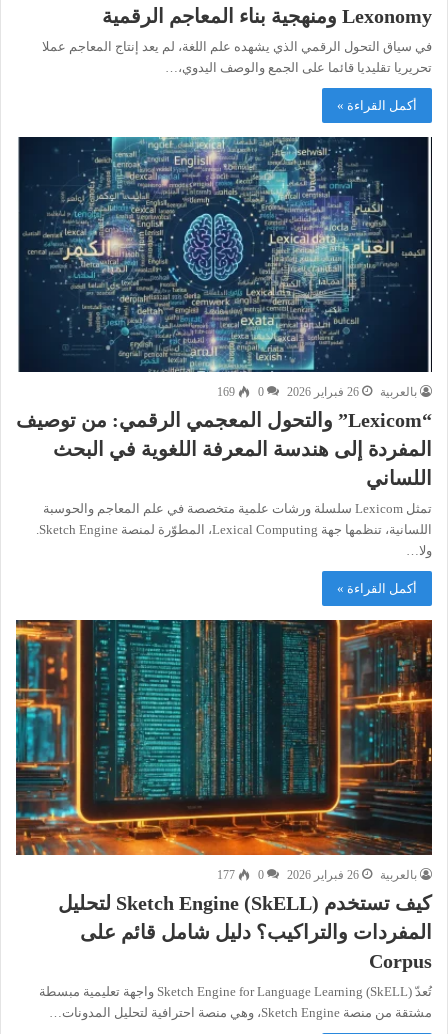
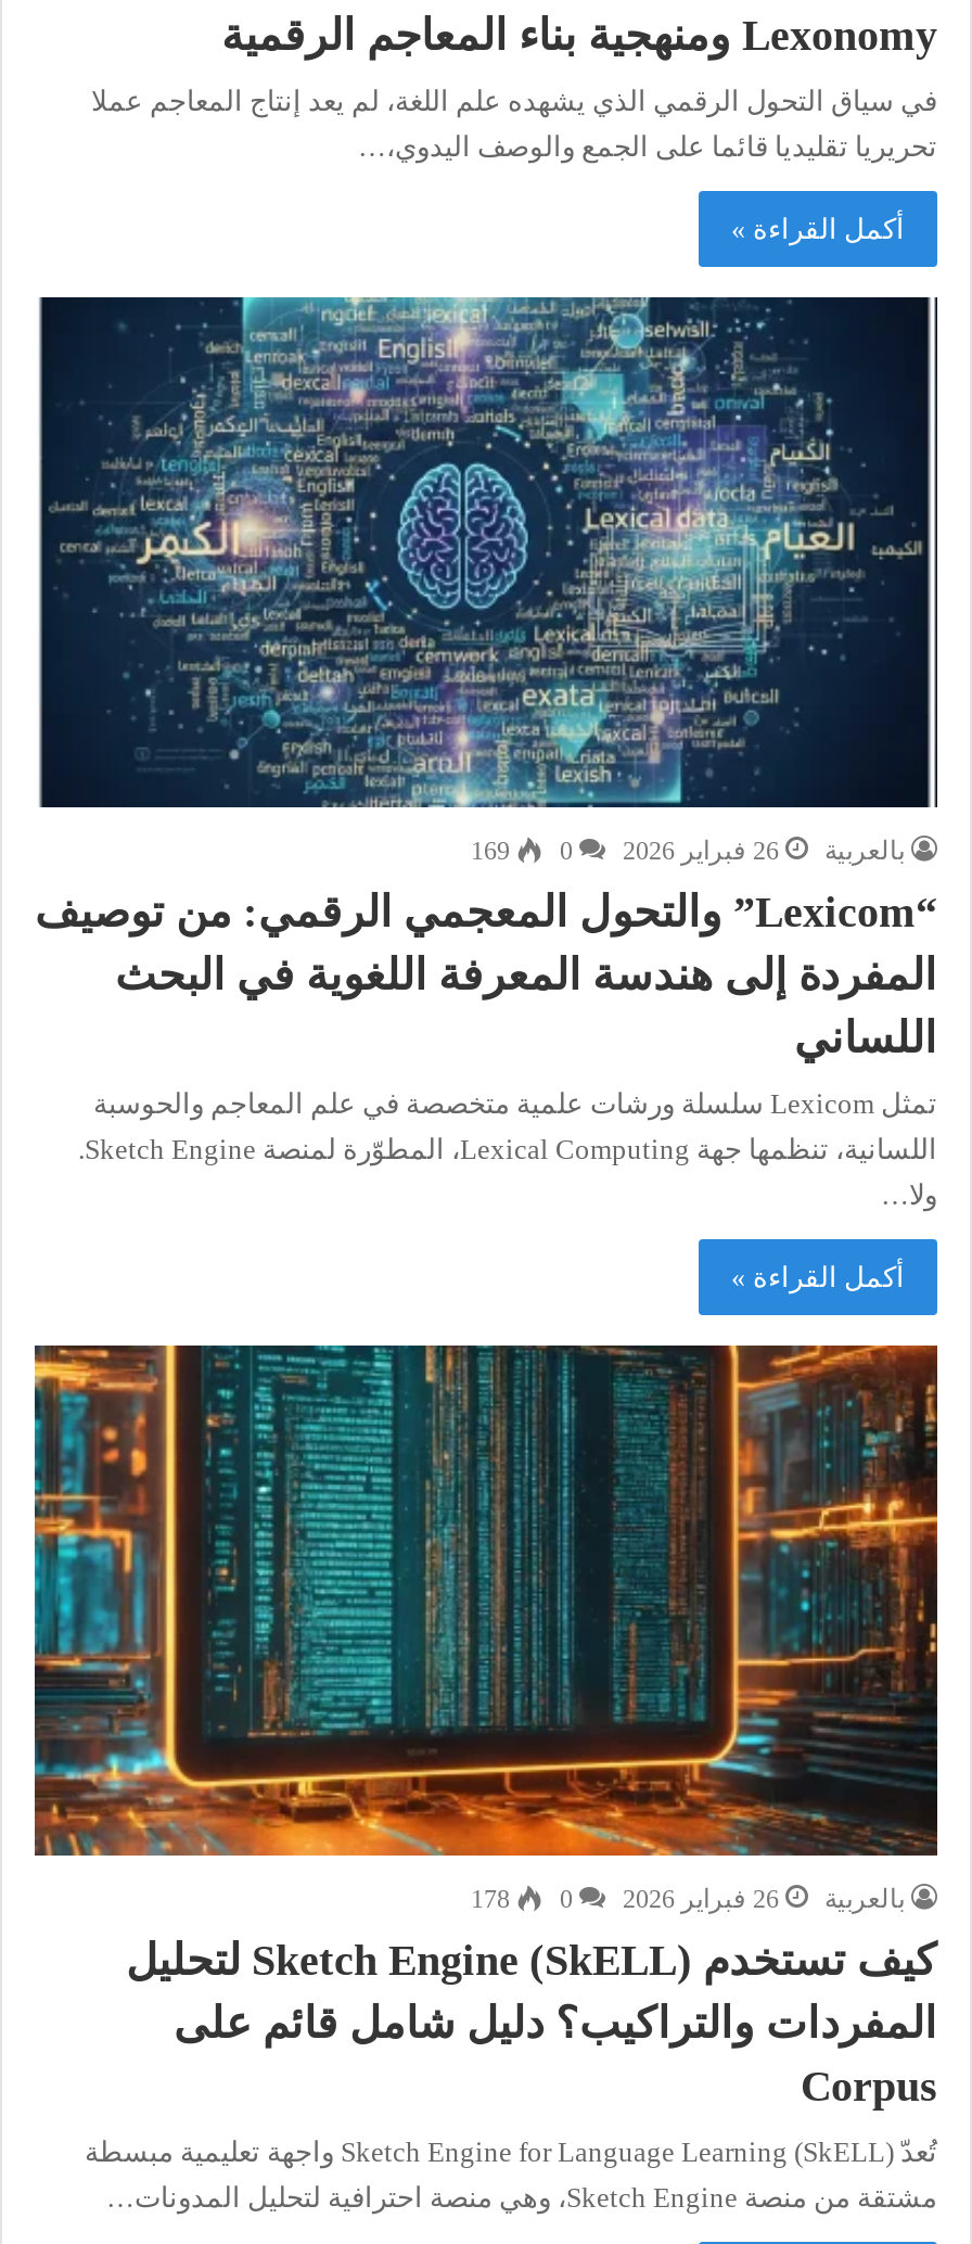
[217,868,264,882] 177 0 -> [471,1883,573,1914] 178 0

